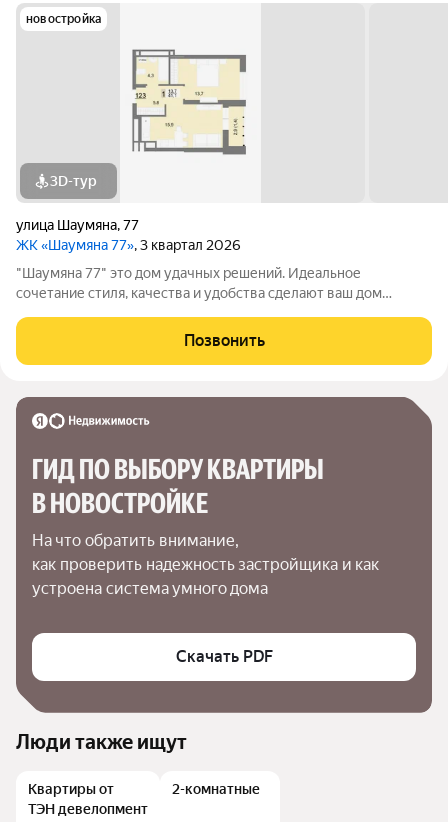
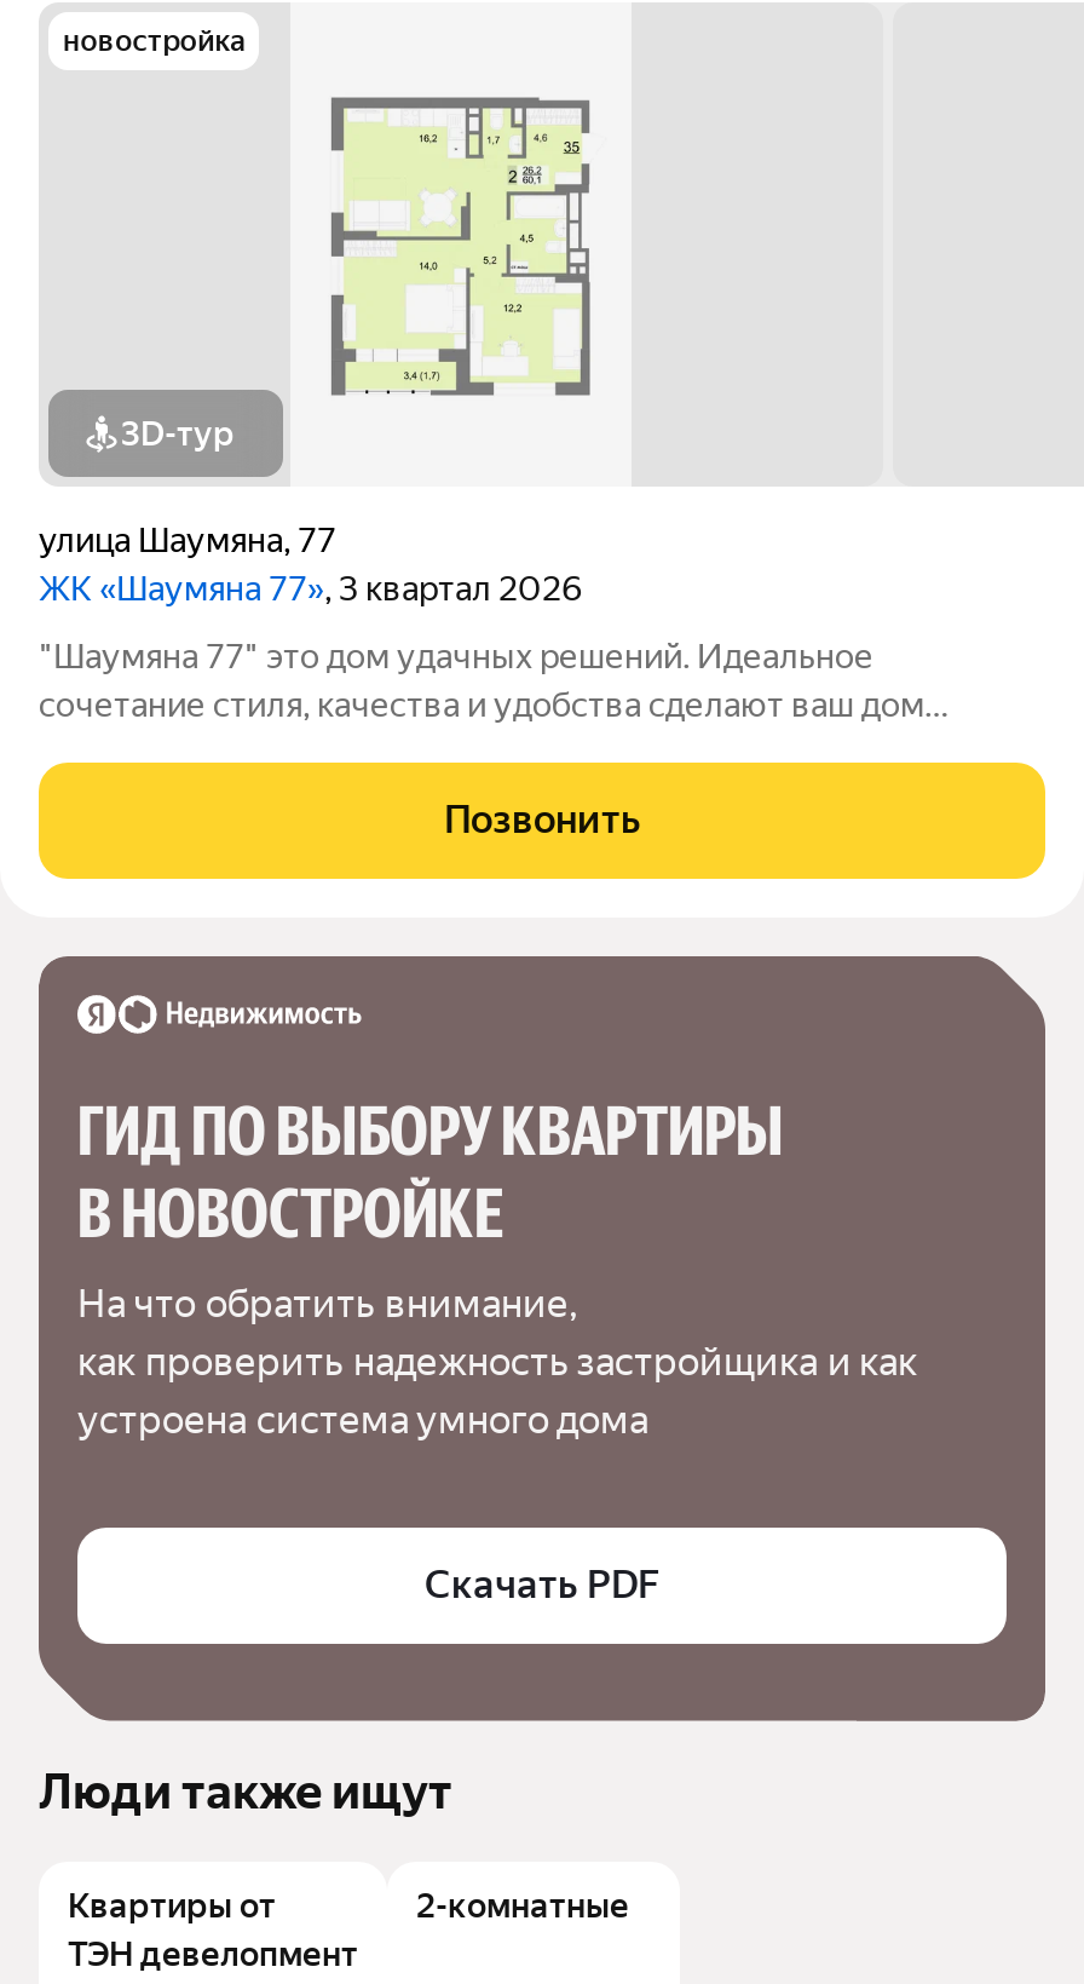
[131,42,247,165] [image] -> [319,94,595,397] [image]

